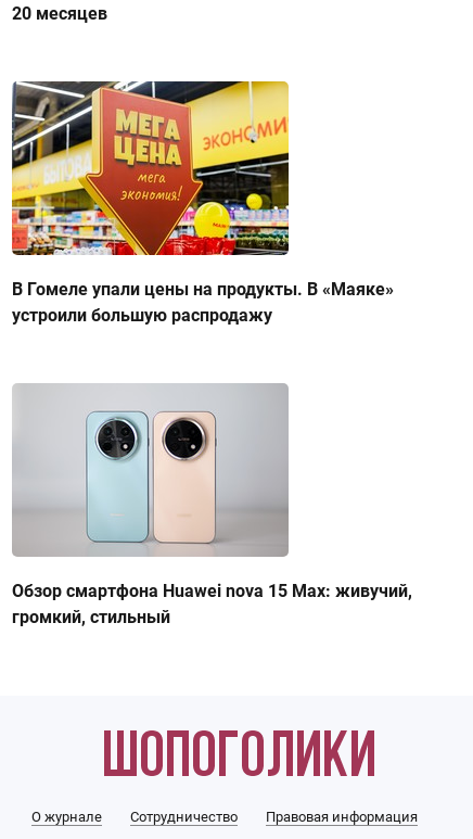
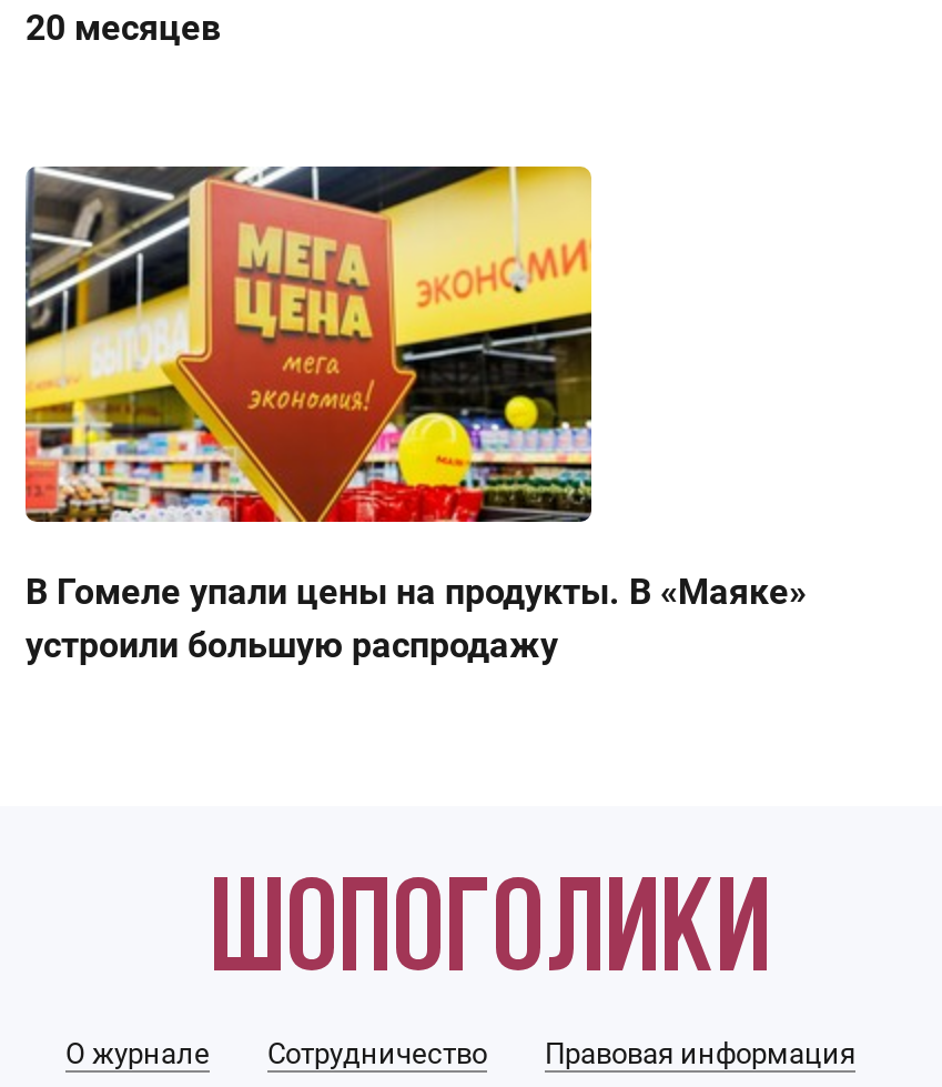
[12,383,412,627] [image] | Обзор смартфона Huawei nova 15 Max: живучий, | громкий, стильный -> none

